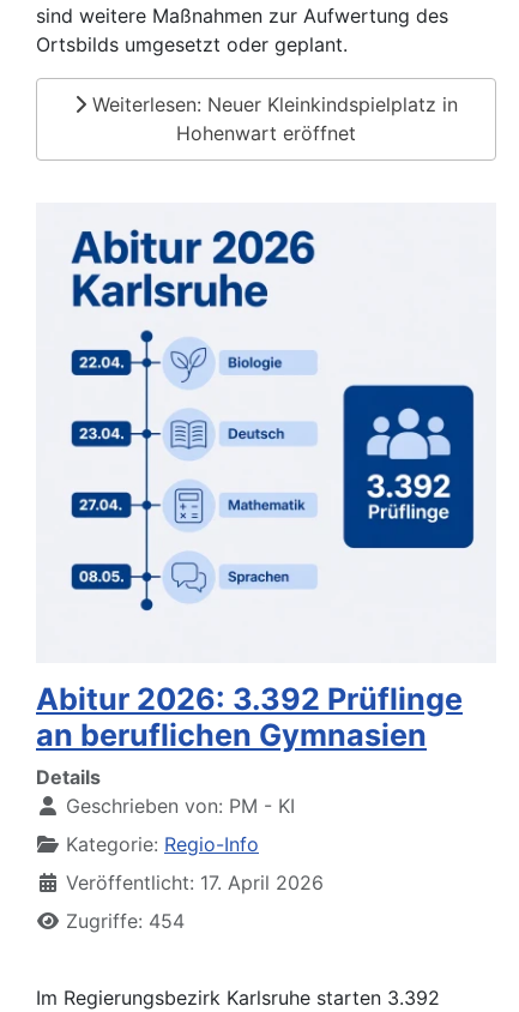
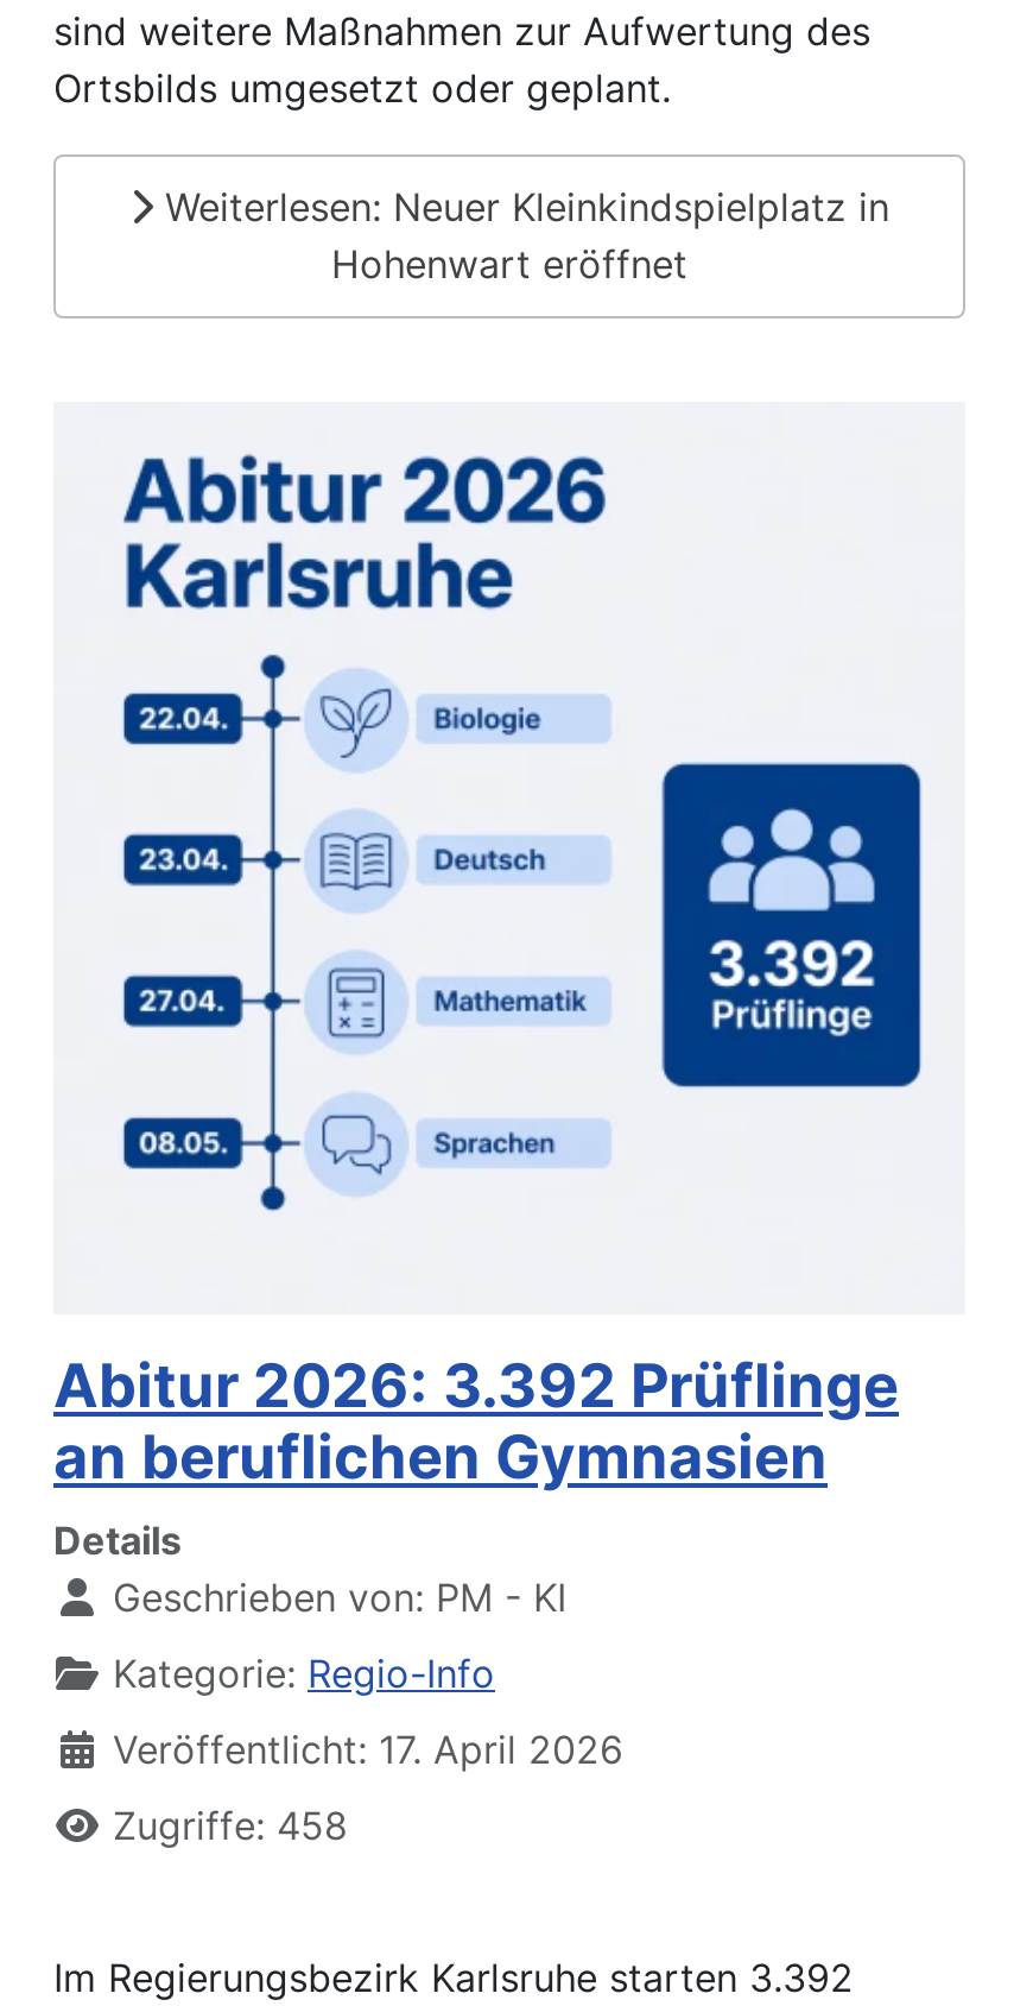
[66,909,185,933] Zugriffe: 454 -> [113,1801,348,1849] Zugriffe: 458

